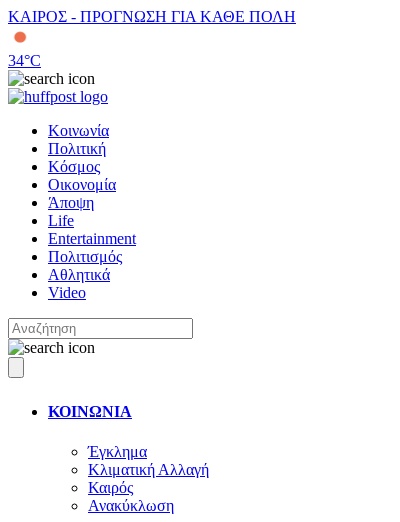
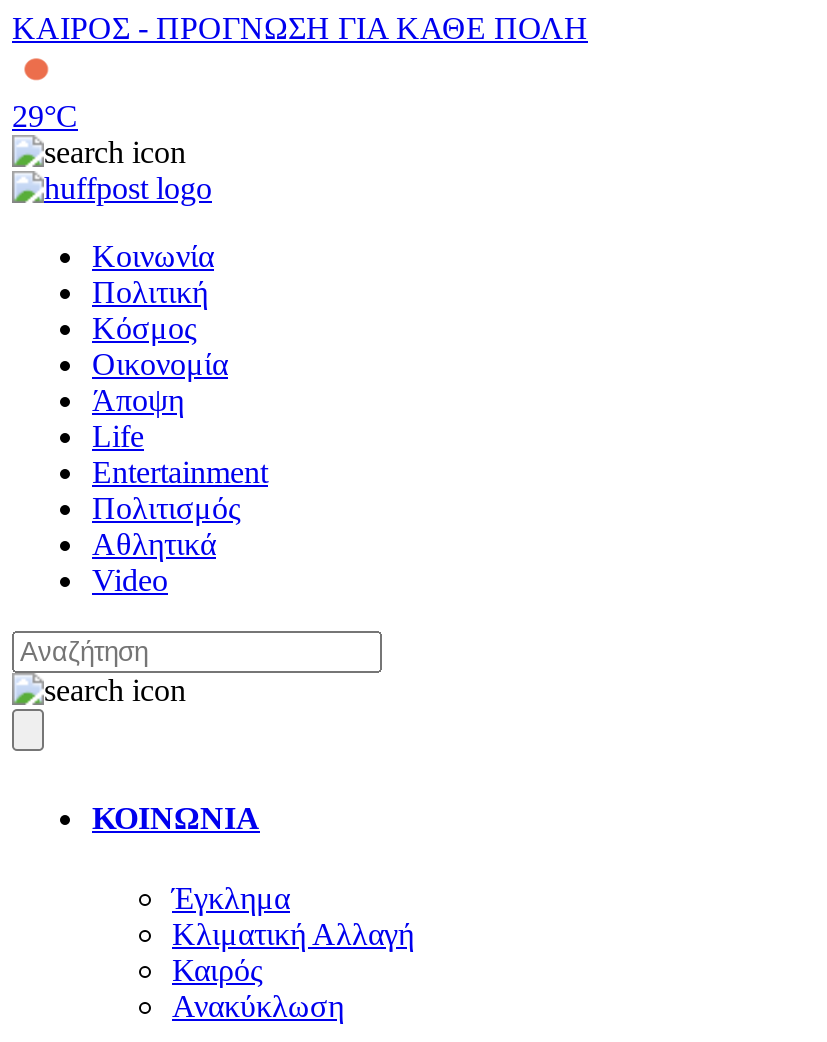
[8,52,41,69] 34°C -> [12,99,78,133] 29°C

